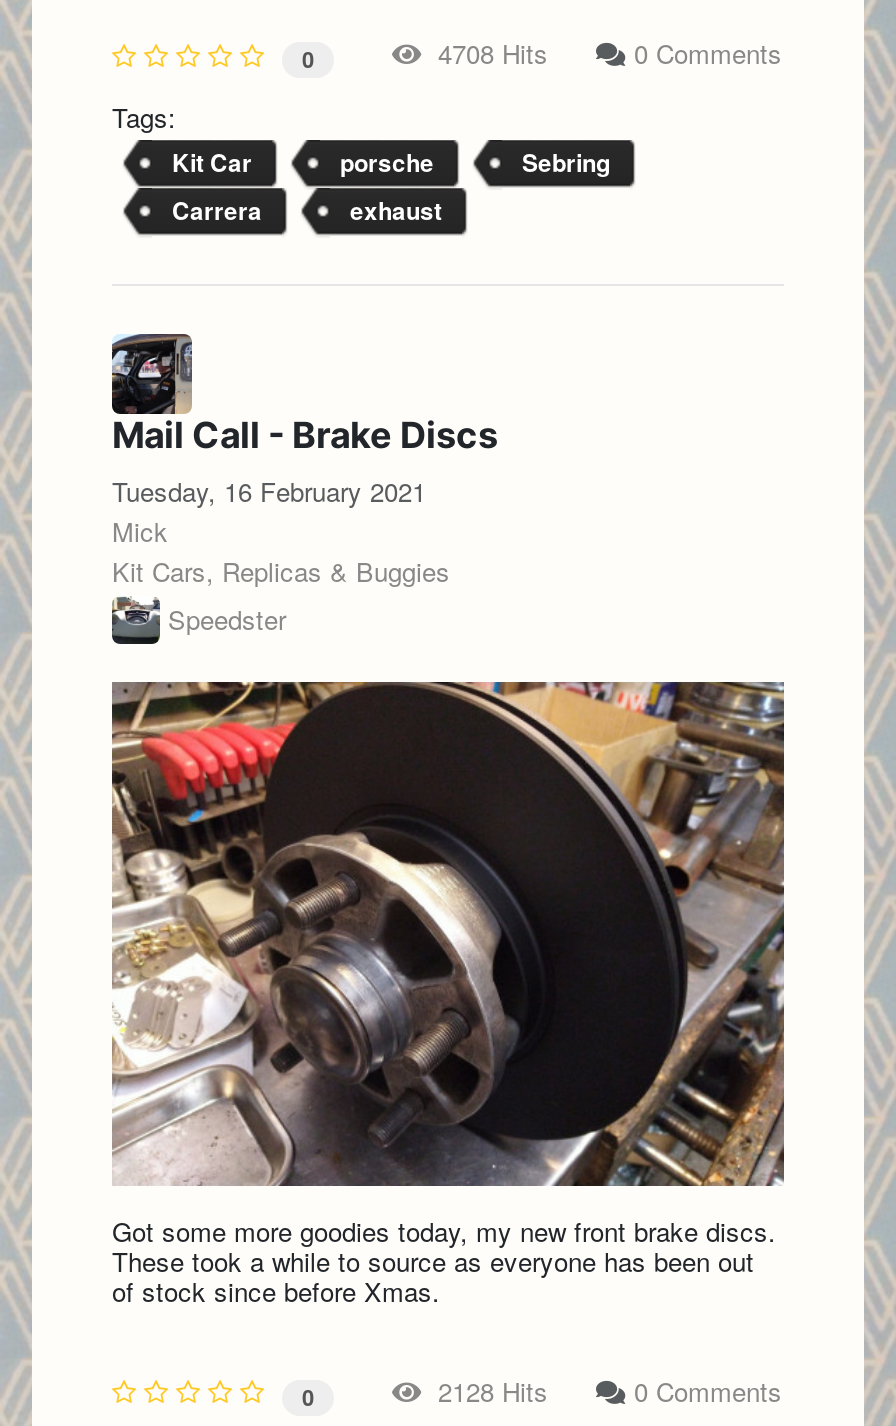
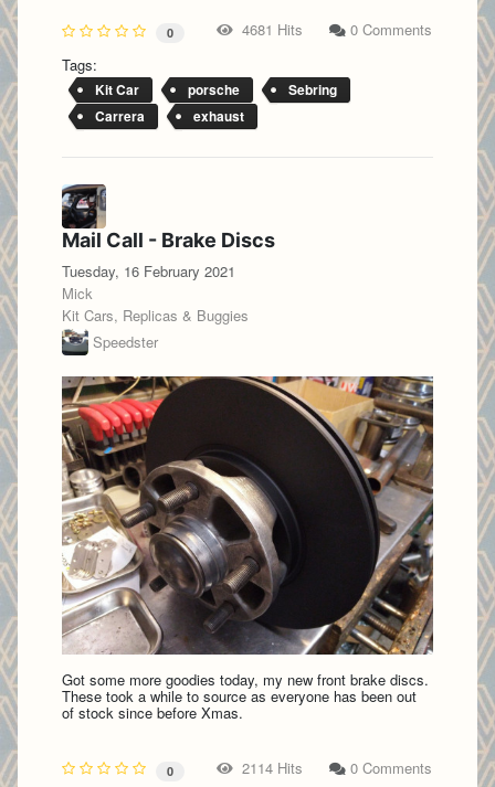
[422,33,548,71] 4708 Hits -> [233,18,303,39] 4681 Hits
[422,1371,548,1409] 2128 Hits -> [233,757,303,778] 2114 Hits

